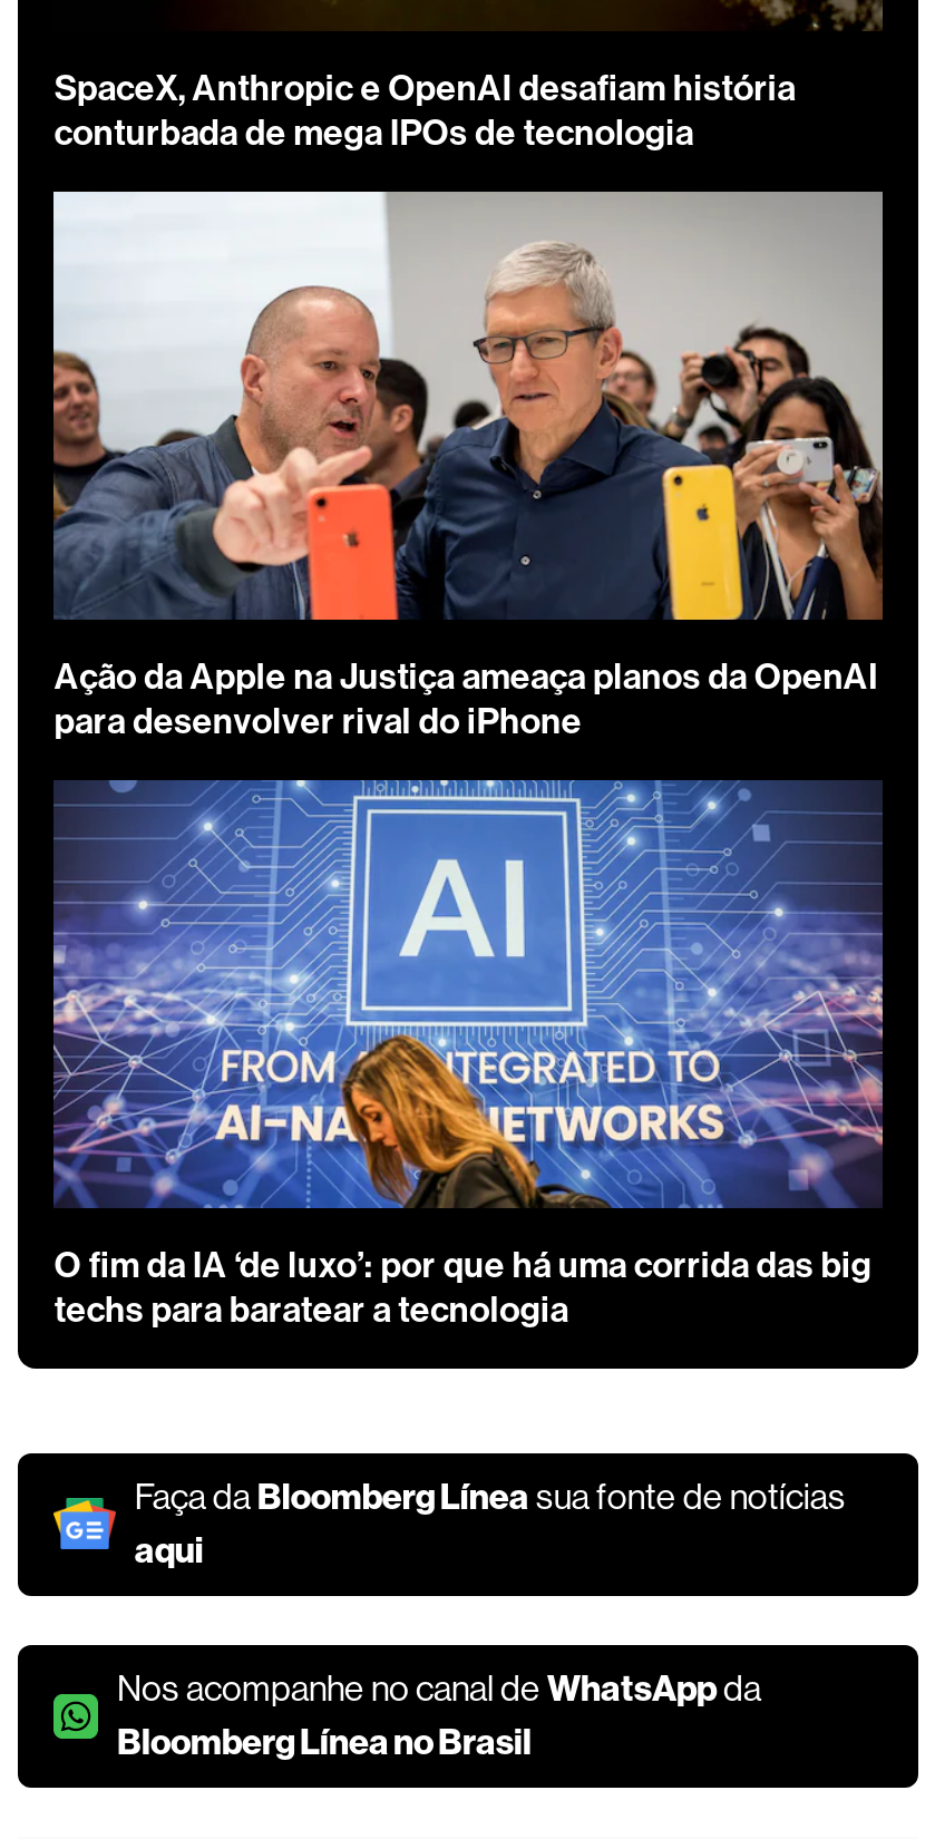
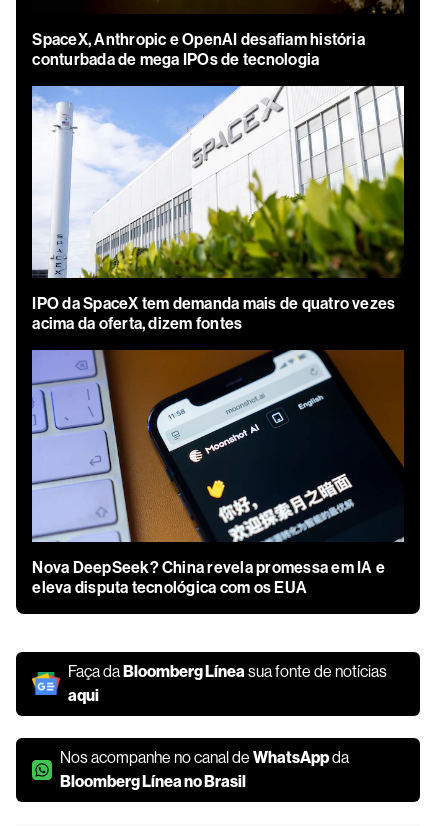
[51,189,885,742] [image] | Ação da Apple na Justiça ameaça planos da OpenAI | para desenvolver rival do iPhone -> [31,85,405,333] [image] | IPO da SpaceX tem demanda mais de quatro vezes | acima da oferta, dizem fontes
[51,778,885,1330] [image] | O fim da IA ‘de luxo’: por que há uma corrida das big | techs para baratear a tecnologia -> [31,349,405,597] [image] | Nova DeepSeek? China revela promessa em IA e | eleva disputa tecnológica com os EUA

